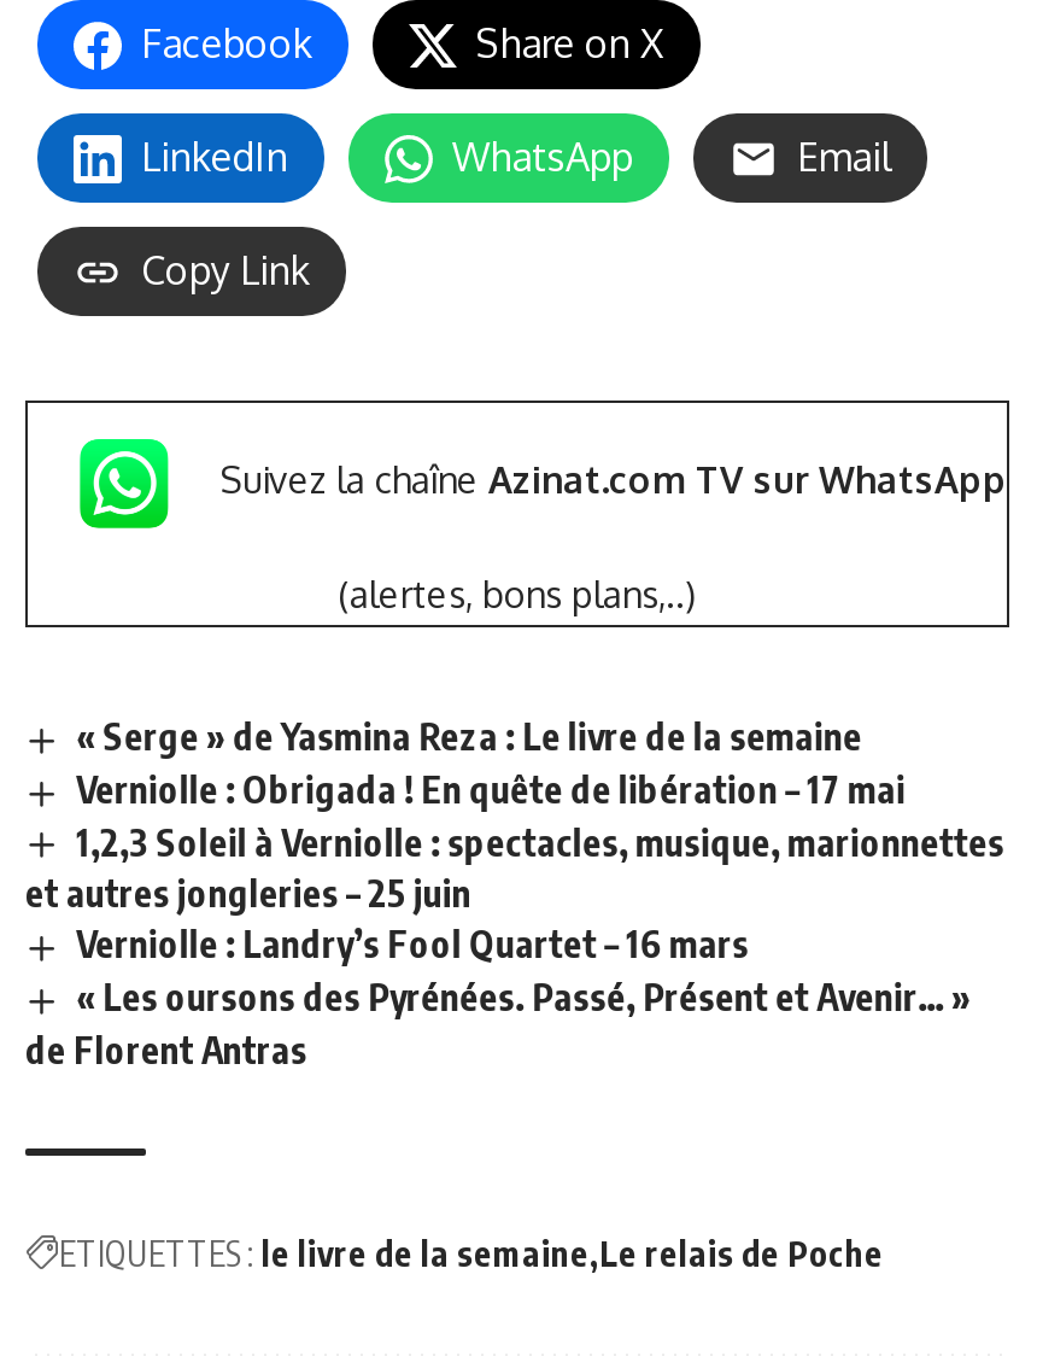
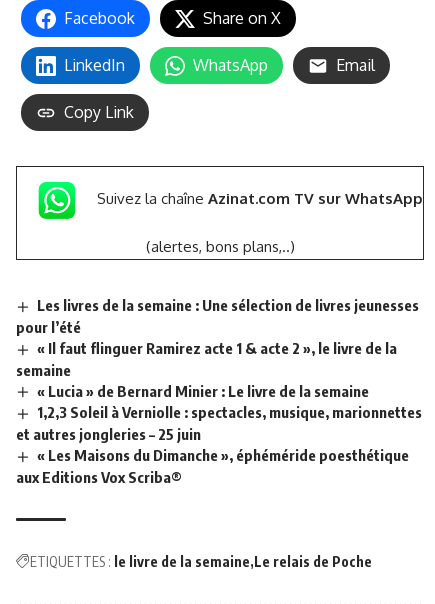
[76,714,906,810] « Serge » de Yasmina Reza : Le livre de la semaine | Verniolle : Obrigada ! En quête de libération – 17 mai -> [16,296,419,400] Les livres de la semaine : Une sélection de livres jeunesses | pour l’été | « Il faut flinguer Ramirez acte 1 & acte 2 », le livre de la | semaine | « Lucia » de Bernard Minier : Le livre de la semaine
moved [25,819,1005,916] -> [16,403,422,443]: 1,2,3 Soleil à Verniolle : spectacles, musique, marionnettes | et autres jongleries – 25 juin
[25,923,971,1072] Verniolle : Landry’s Fool Quartet – 16 mars | « Les oursons des Pyrénées. Passé, Présent et Avenir… » | de Florent Antras -> [16,446,409,486] « Les Maisons du Dimanche », éphéméride poesthétique | aux Editions Vox Scriba®

